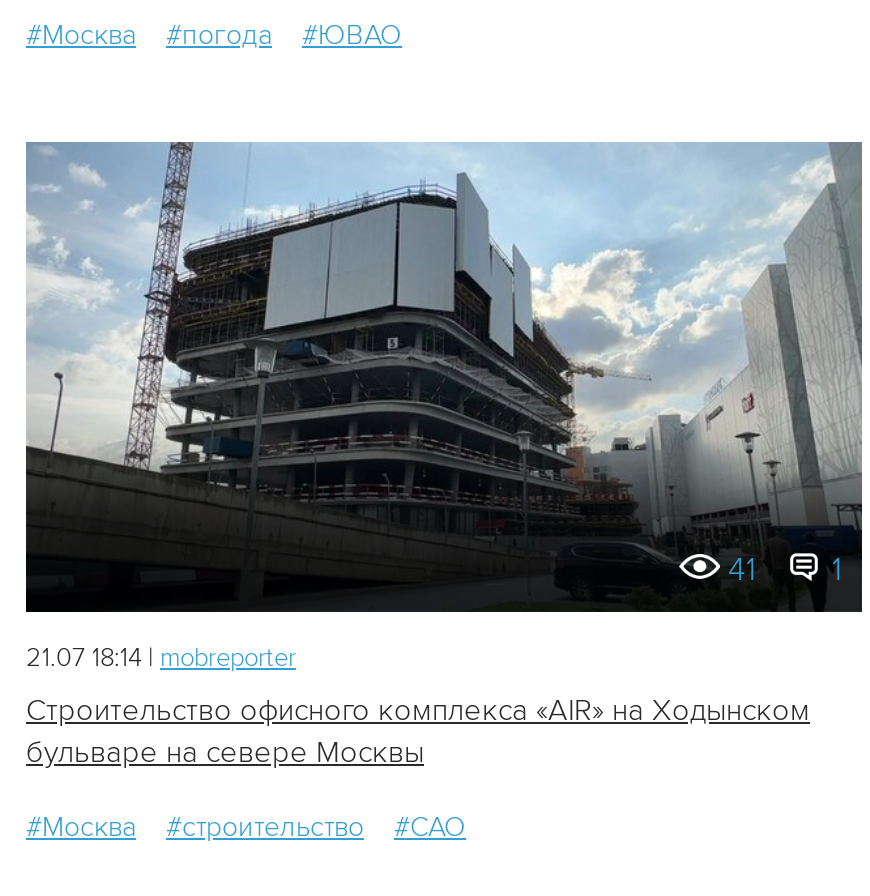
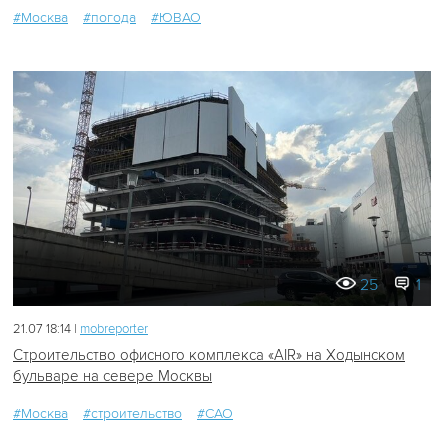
[728,550,756,590] 41 -> [360,275,378,295] 25

